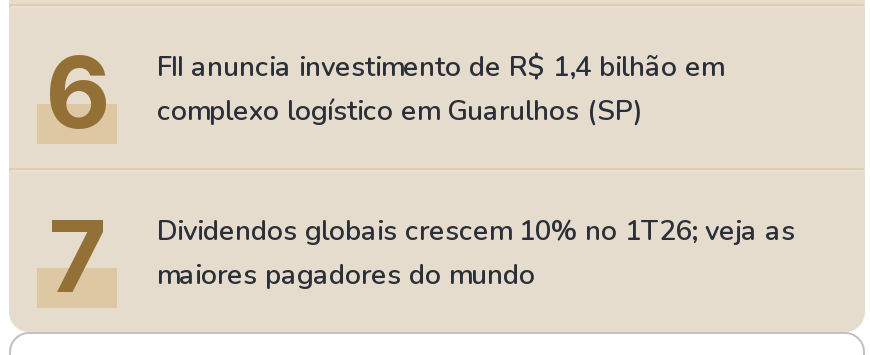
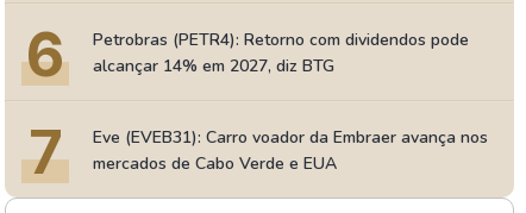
[157,48,723,130] FII anuncia investimento de R$ 1,4 bilhão em | complexo logístico em Guarulhos (SP) -> [93,29,469,77] Petrobras (PETR4): Retorno com dividendos pode | alcançar 14% em 2027, diz BTG
[157,212,795,294] Dividendos globais crescem 10% no 1T26; veja as | maiores pagadores do mundo -> [93,126,488,175] Eve (EVEB31): Carro voador da Embraer avança nos | mercados de Cabo Verde e EUA

